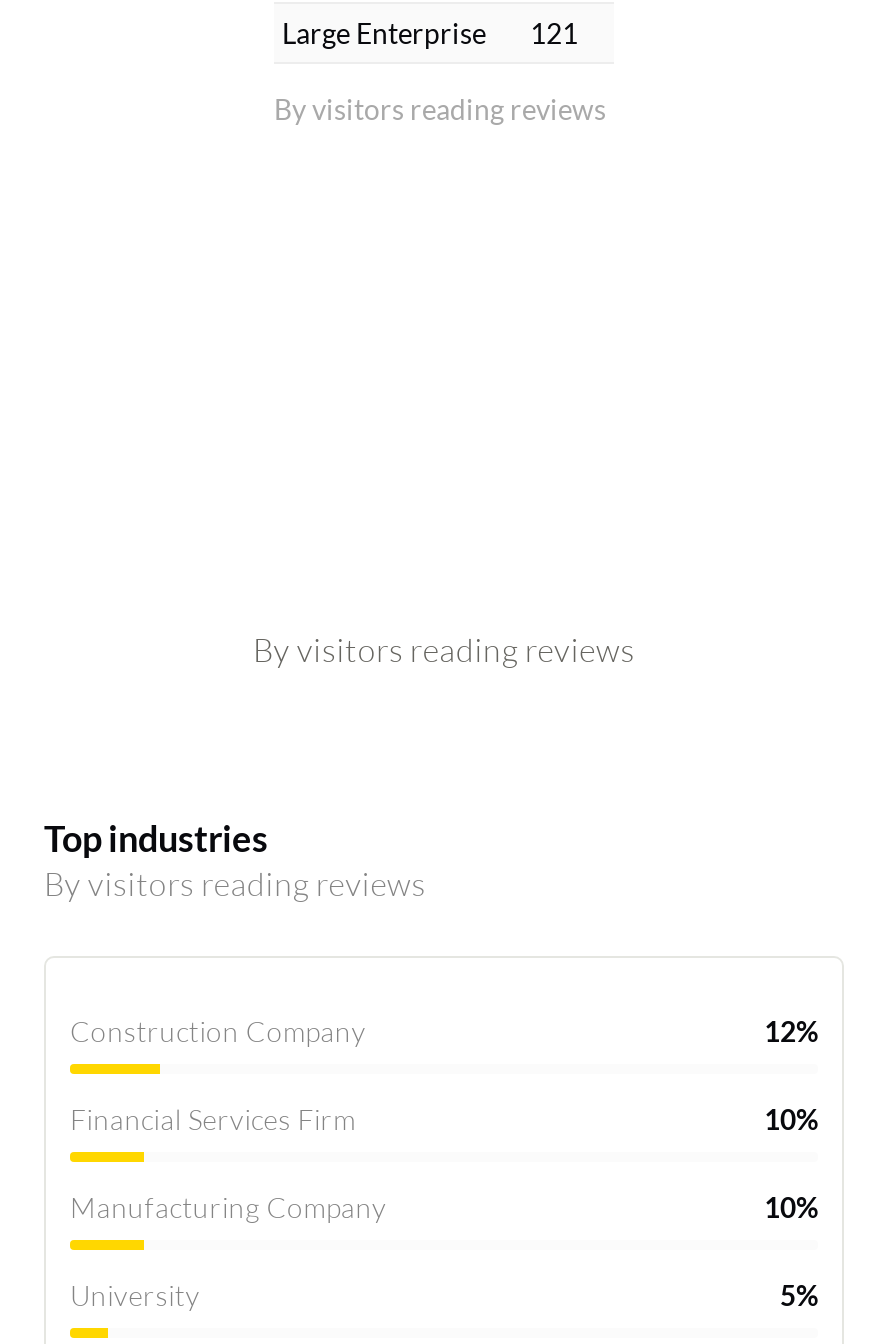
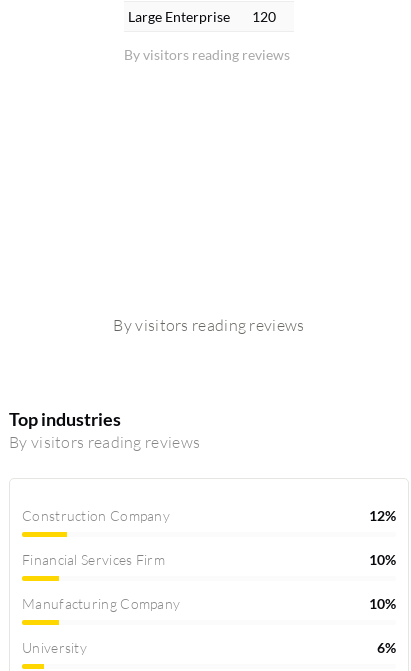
[282,16,578,50] Large Enterprise 121 -> [128,8,276,25] Large Enterprise 120
[780,1278,818,1312] 5% -> [377,639,396,656] 6%

